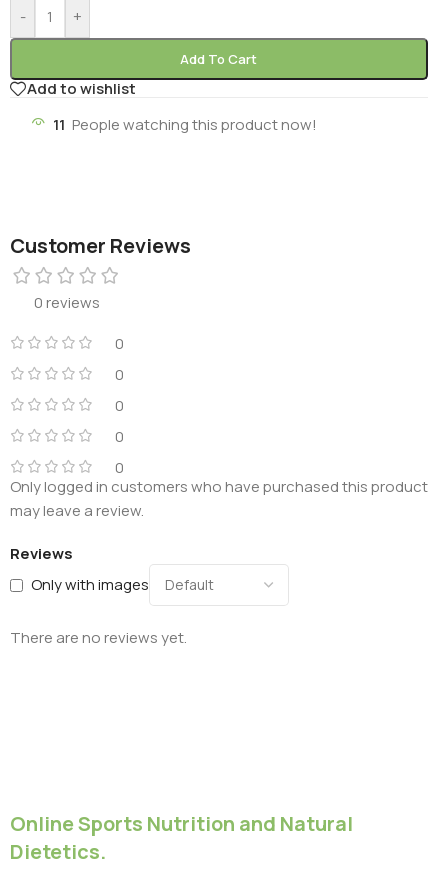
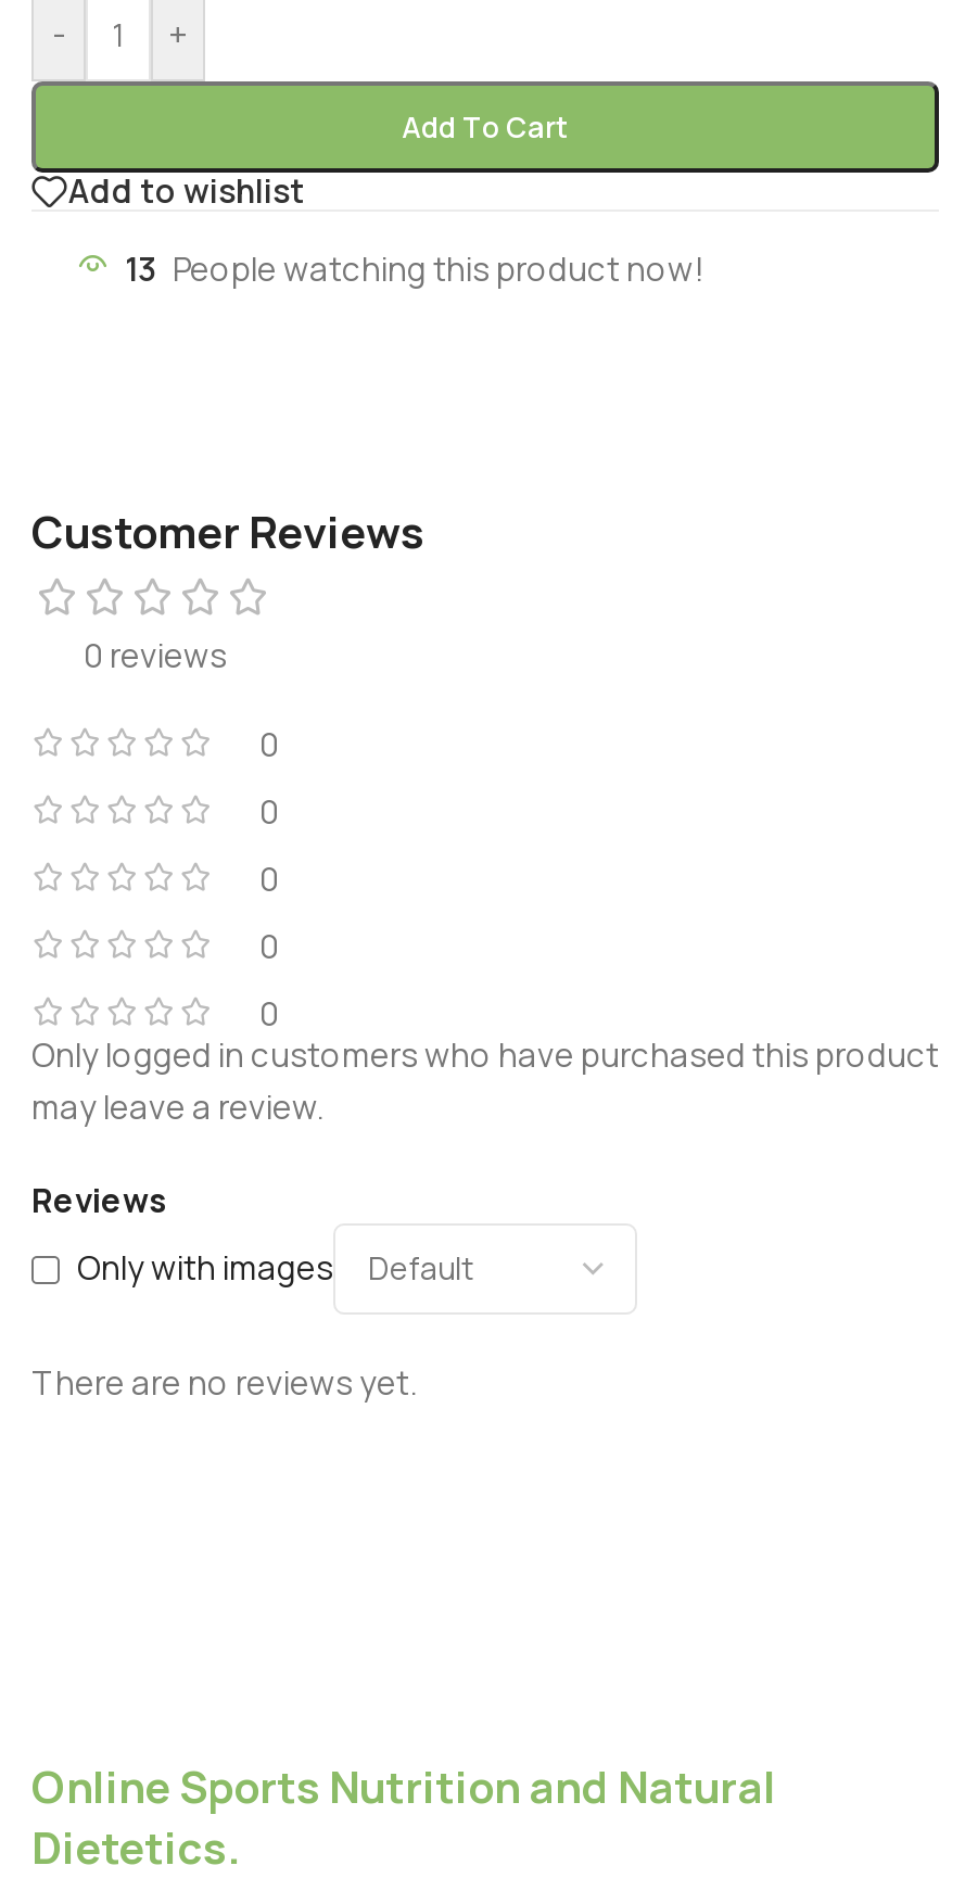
[53,114,317,135] 11 People watching this product now! -> [125,246,704,292] 13 People watching this product now!

